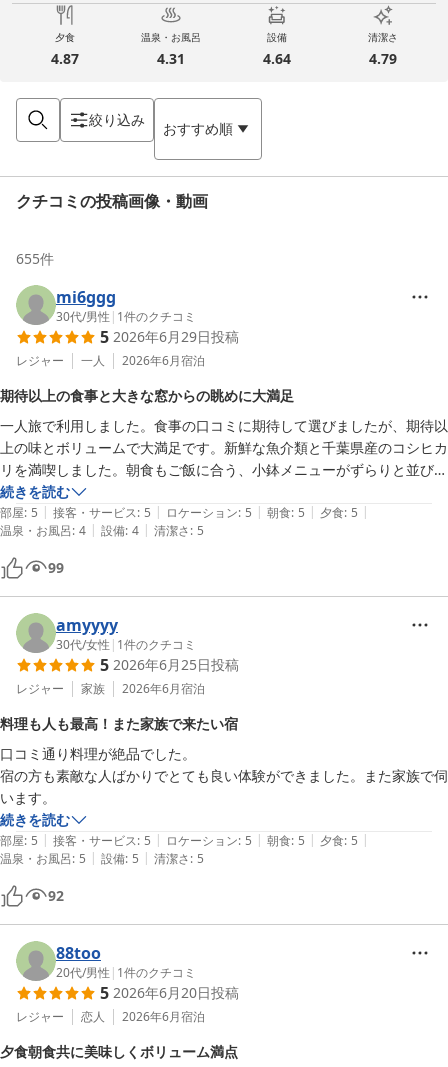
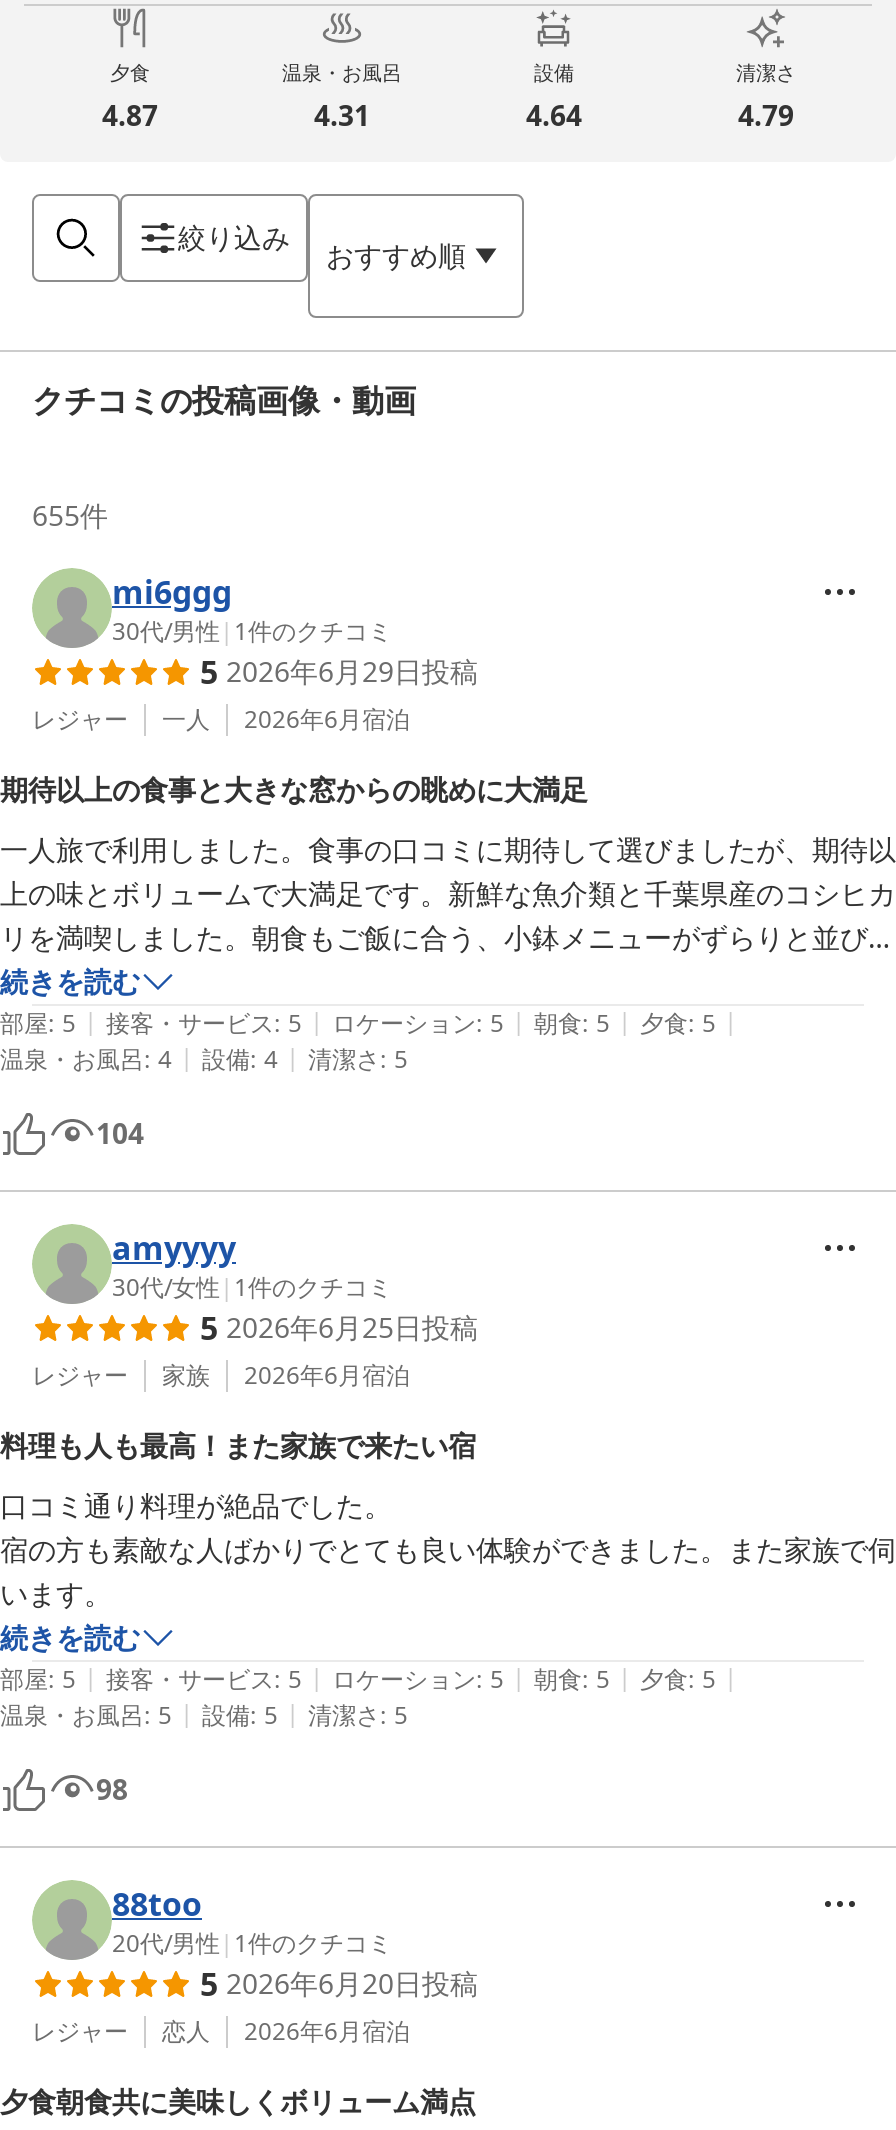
[48,558,64,577] 99 -> [96,1114,144,1152] 104
[48,886,64,905] 92 -> [96,1770,128,1808] 98

